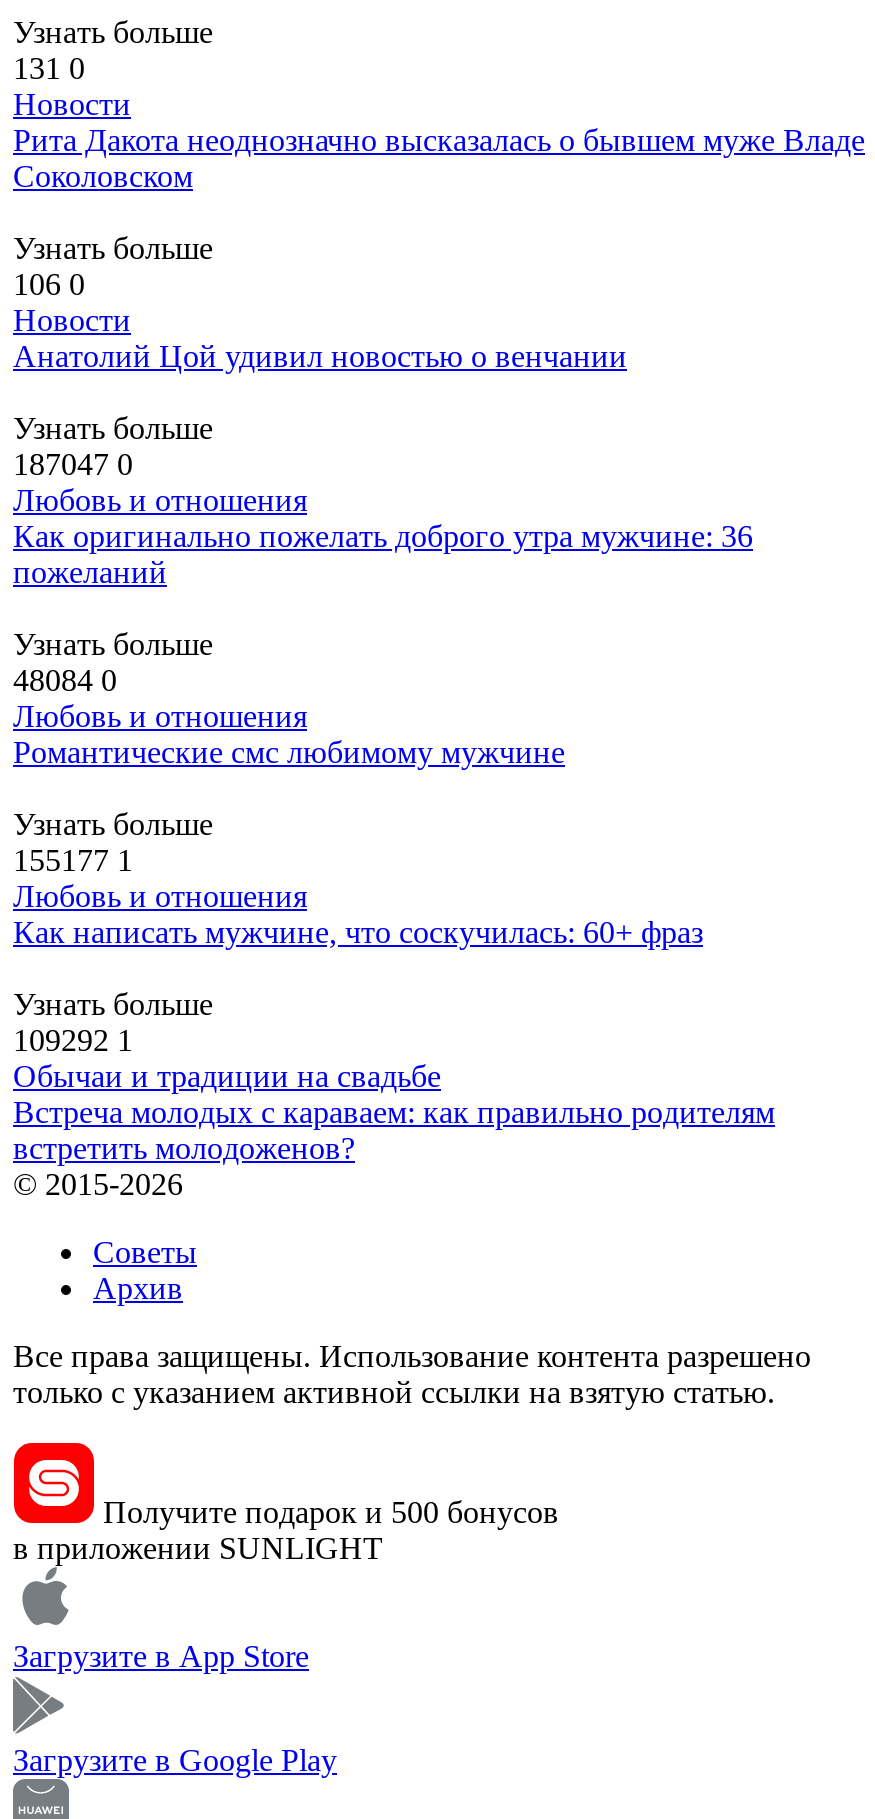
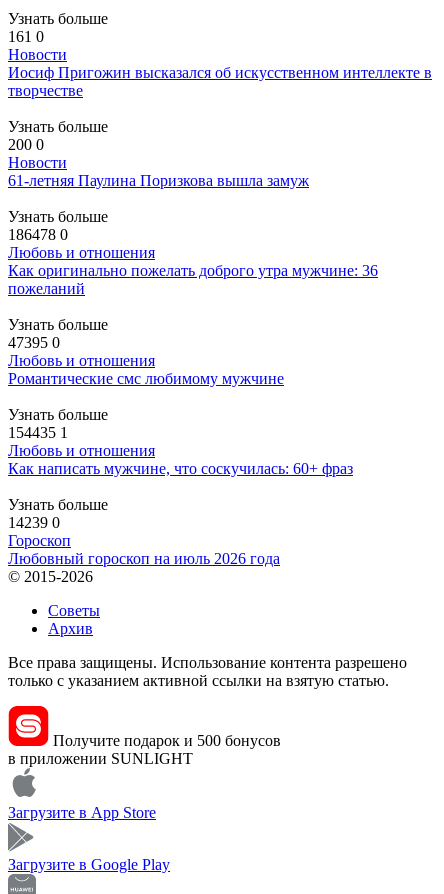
[13,51,85,85] 131 0 -> [8,28,44,45] 161 0
[13,123,865,193] Рита Дакота неоднозначно высказалась о бывшем муже Владе | Соколовском -> [8,64,432,99] Иосиф Пригожин высказался об искусственном интеллекте в | творчестве
[13,267,85,301] 106 0 -> [8,136,44,153] 200 0
[13,339,627,373] Анатолий Цой удивил новостью о венчании -> [8,172,309,189] 61-летняя Паулина Поризкова вышла замуж
[13,447,133,481] 187047 0 -> [8,226,68,243] 186478 0
[13,663,117,697] 48084 0 -> [8,334,60,351] 47395 0
[13,843,133,877] 155177 1 -> [8,424,68,441] 154435 1
[13,1023,775,1165] 109292 1 | Обычаи и традиции на свадьбе | Встреча молодых с караваем: как правильно родителям | встретить молодоженов? -> [8,514,280,567] 14239 0 | Гороскоп | Любовный гороскоп на июль 2026 года

